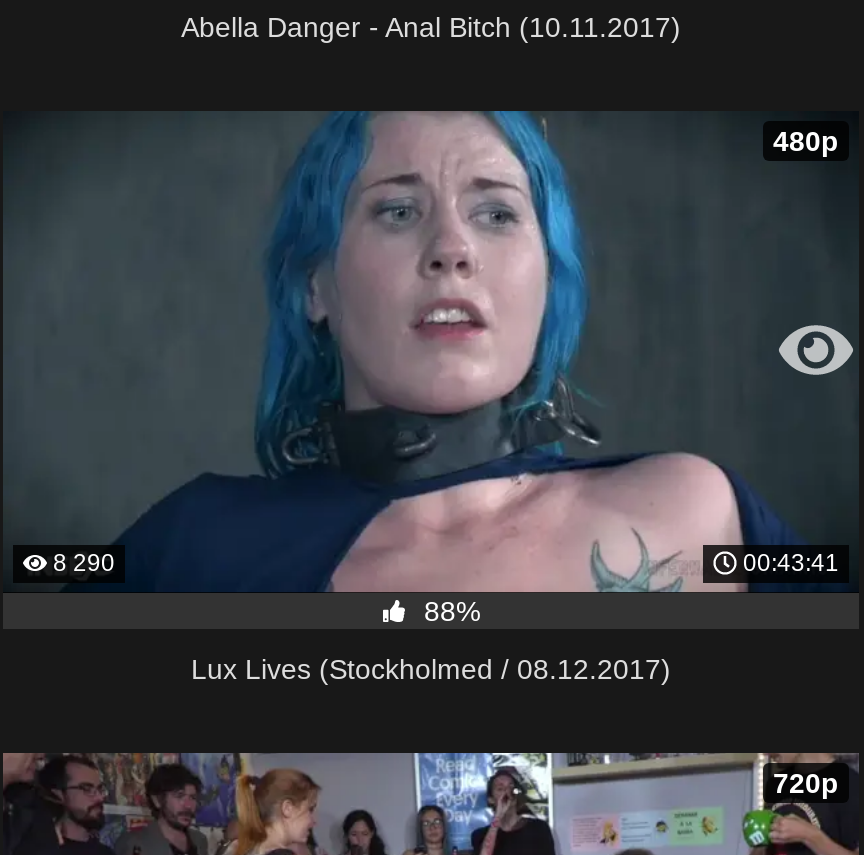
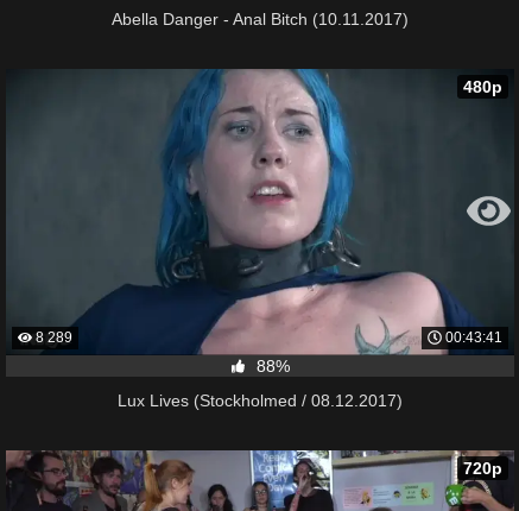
[47,548,115,576] 8 290 -> [32,329,72,345] 8 289

